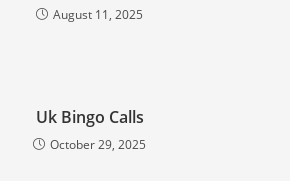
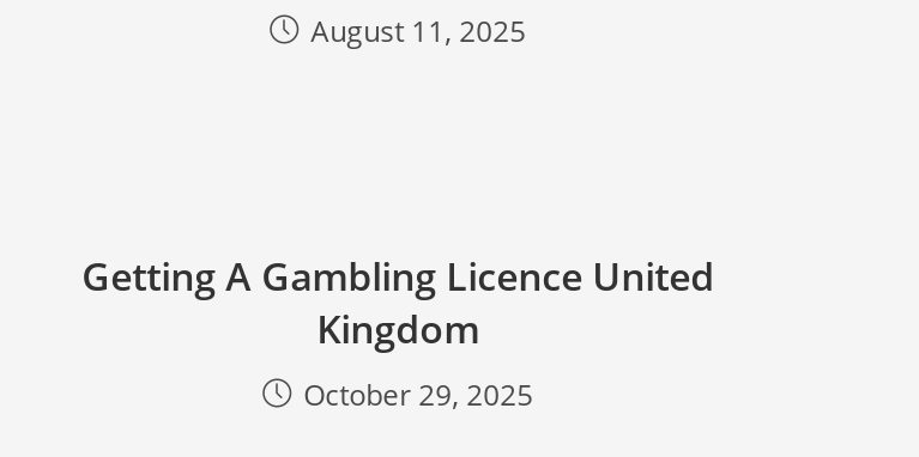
[36,106,144,128] Uk Bingo Calls -> [82,250,715,355] Getting A Gambling Licence United | Kingdom

